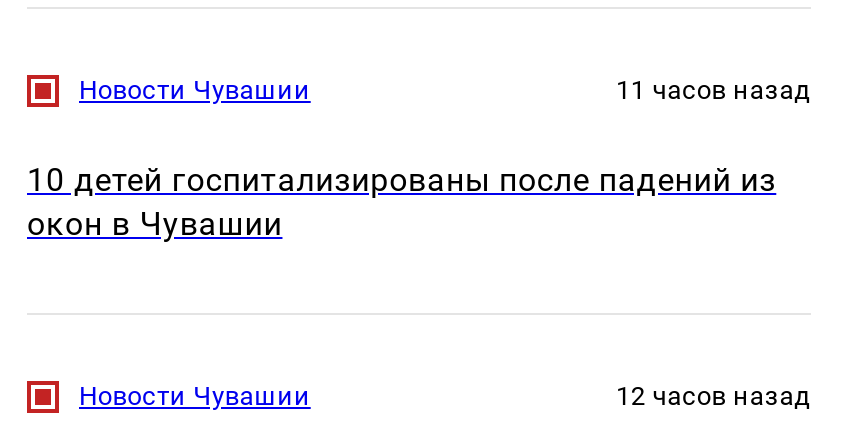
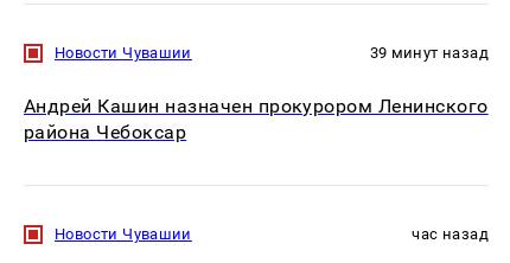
[616,75,811,105] 11 часов назад -> [369,44,489,61] 39 минут назад
[27,161,776,243] 10 детей госпитализированы после падений из | окон в Чувашии -> [24,95,488,143] Андрей Кашин назначен прокурором Ленинского | района Чебоксар
[616,382,811,412] 12 часов назад -> [412,226,489,243] час назад

